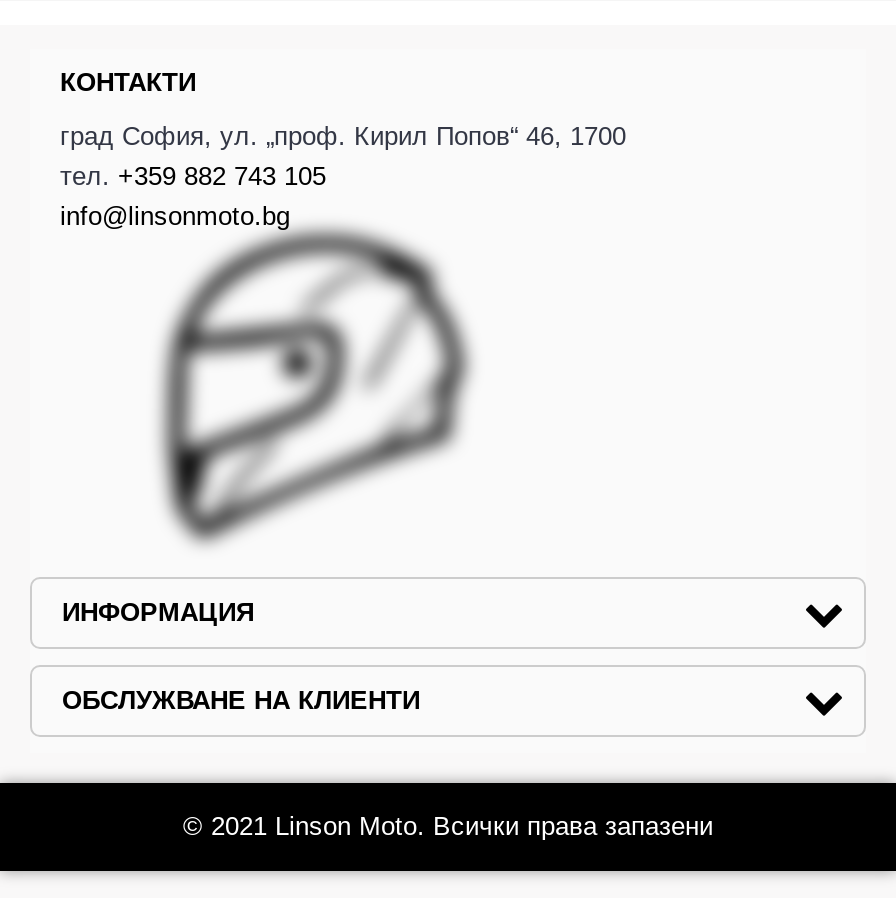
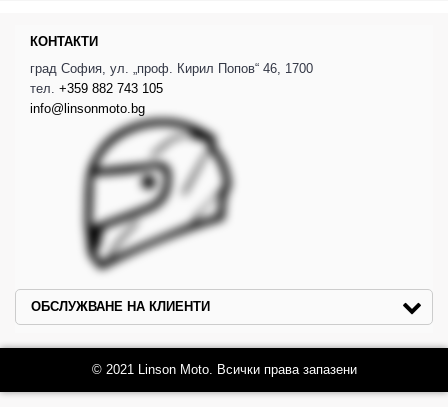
[62,597,254,627] ИНФОРМАЦИЯ -> none

